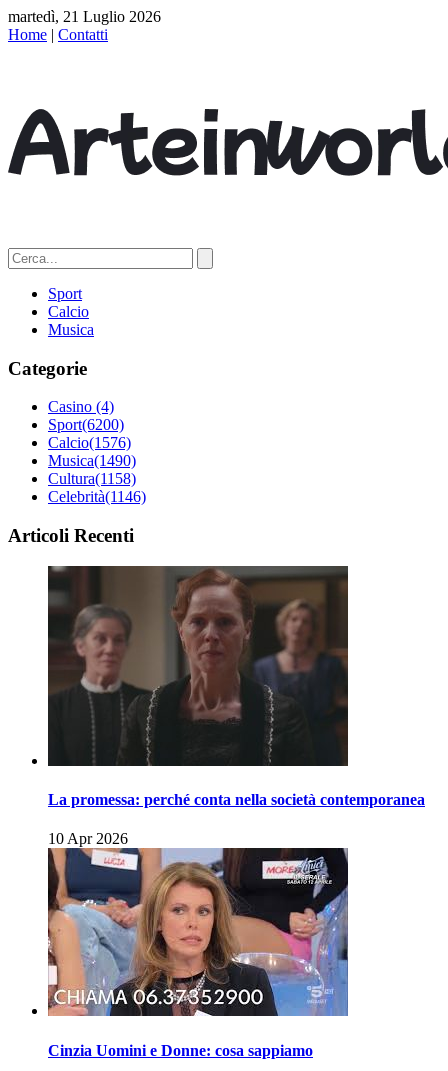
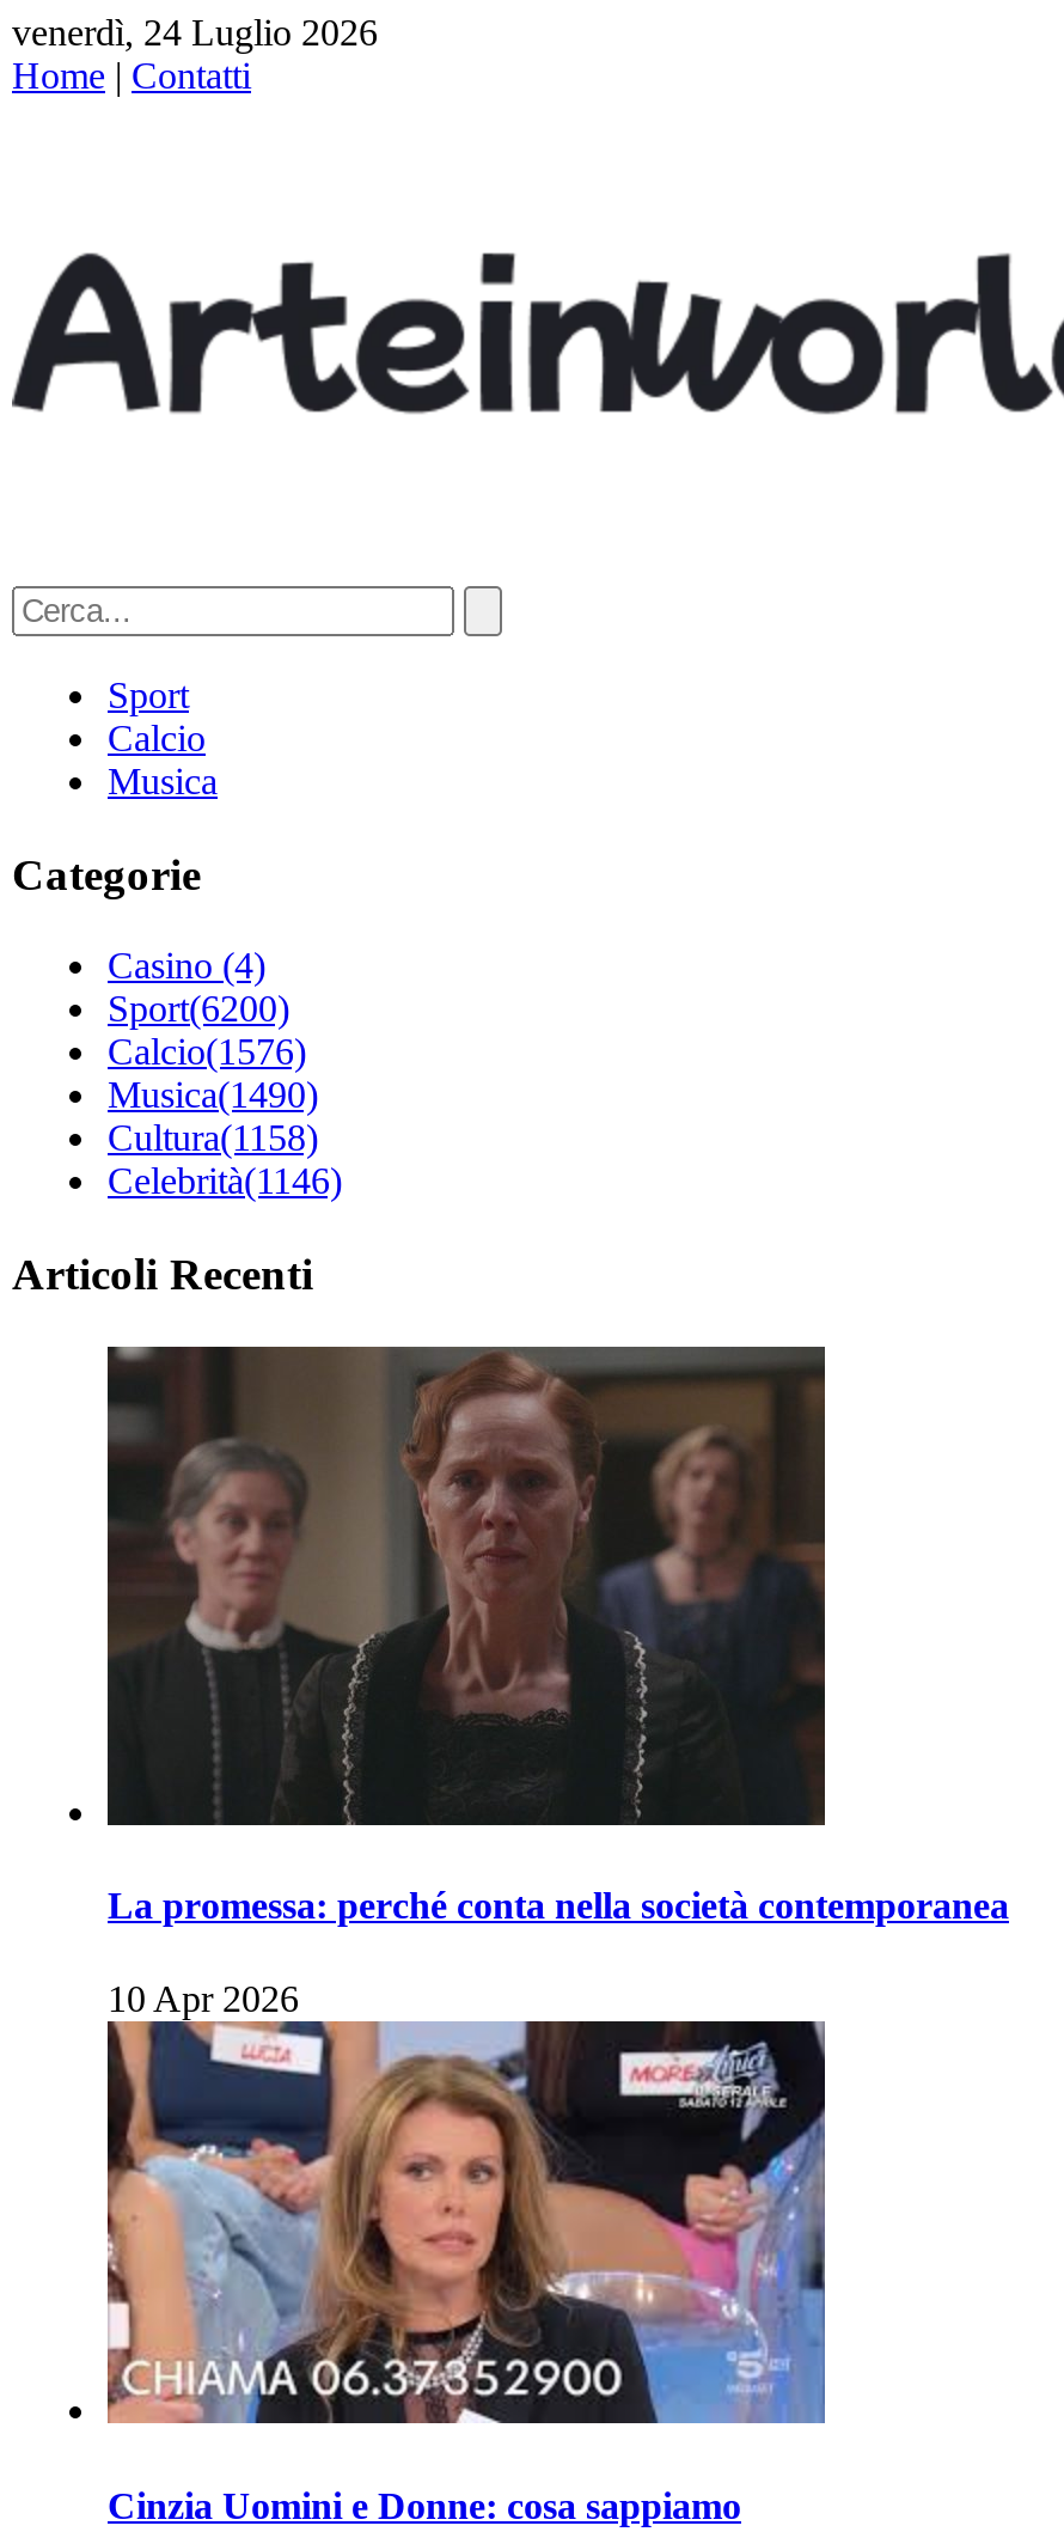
[8,8,161,25] martedì, 21 Luglio 2026 -> [12,12,378,53] venerdì, 24 Luglio 2026

